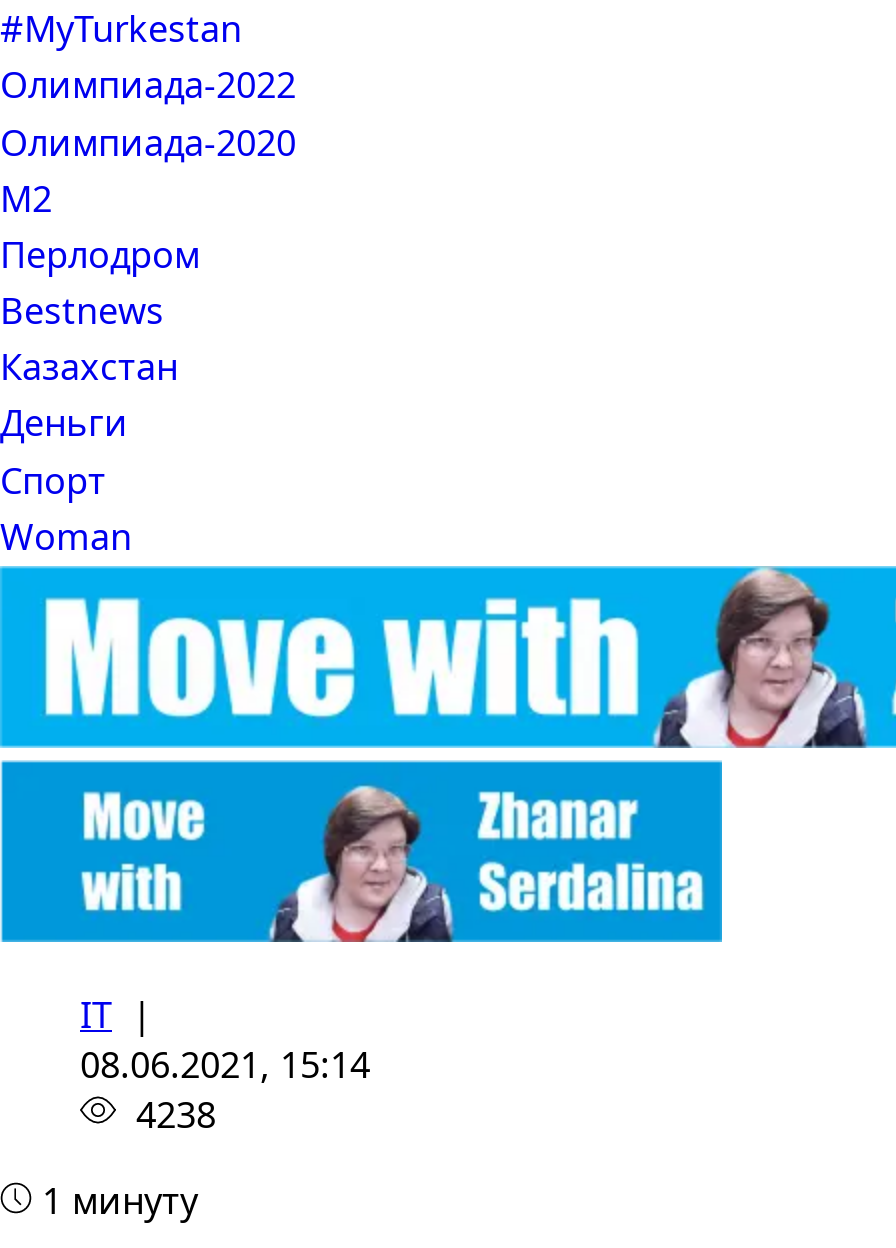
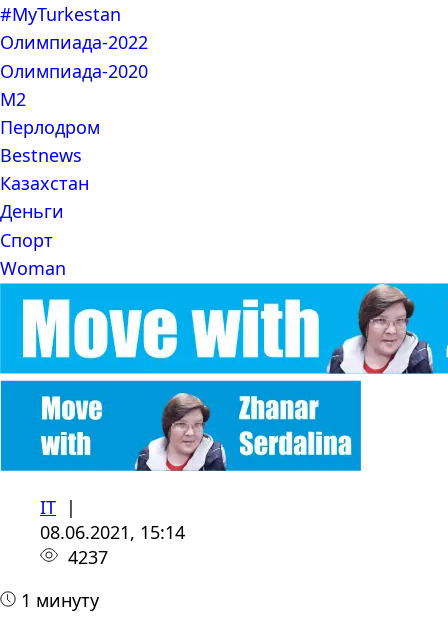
[136,1090,216,1138] 4238 -> [68,545,108,569] 4237

